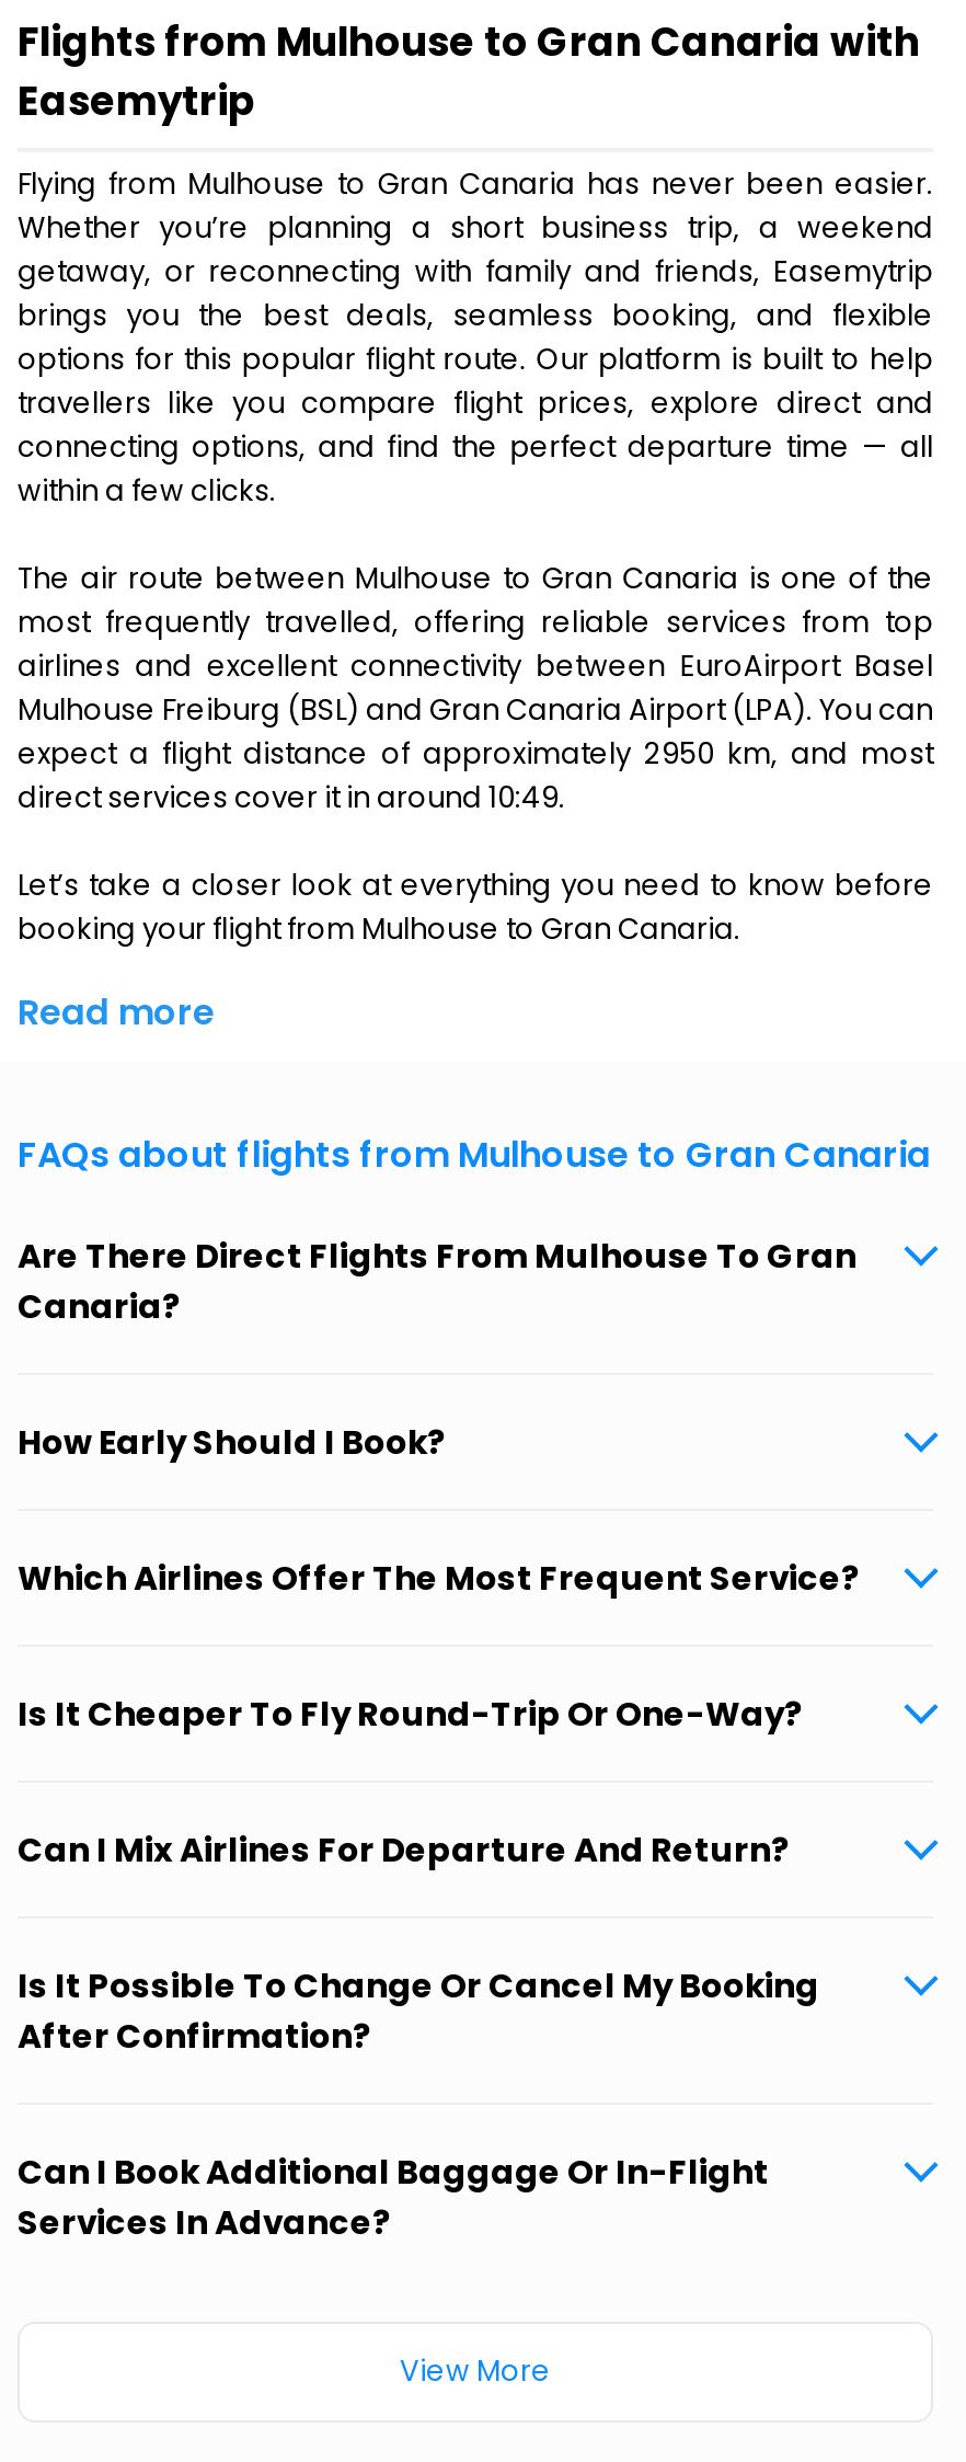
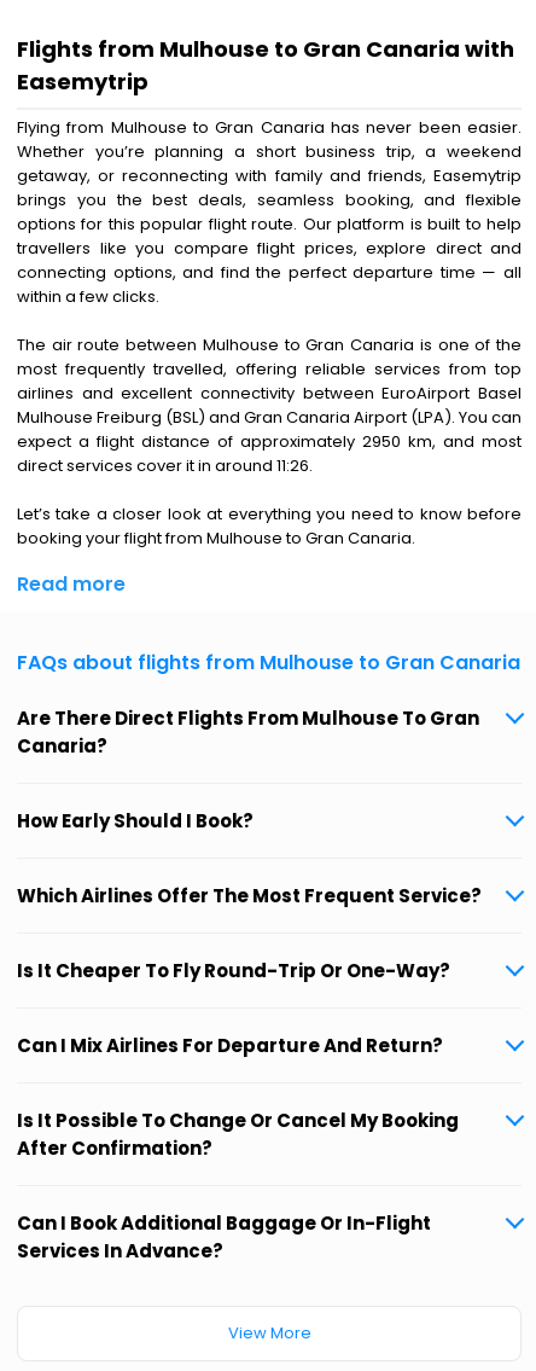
[18,778,565,819] direct services cover it in around 10:49. -> [17,455,313,478] direct services cover it in around 11:26.

